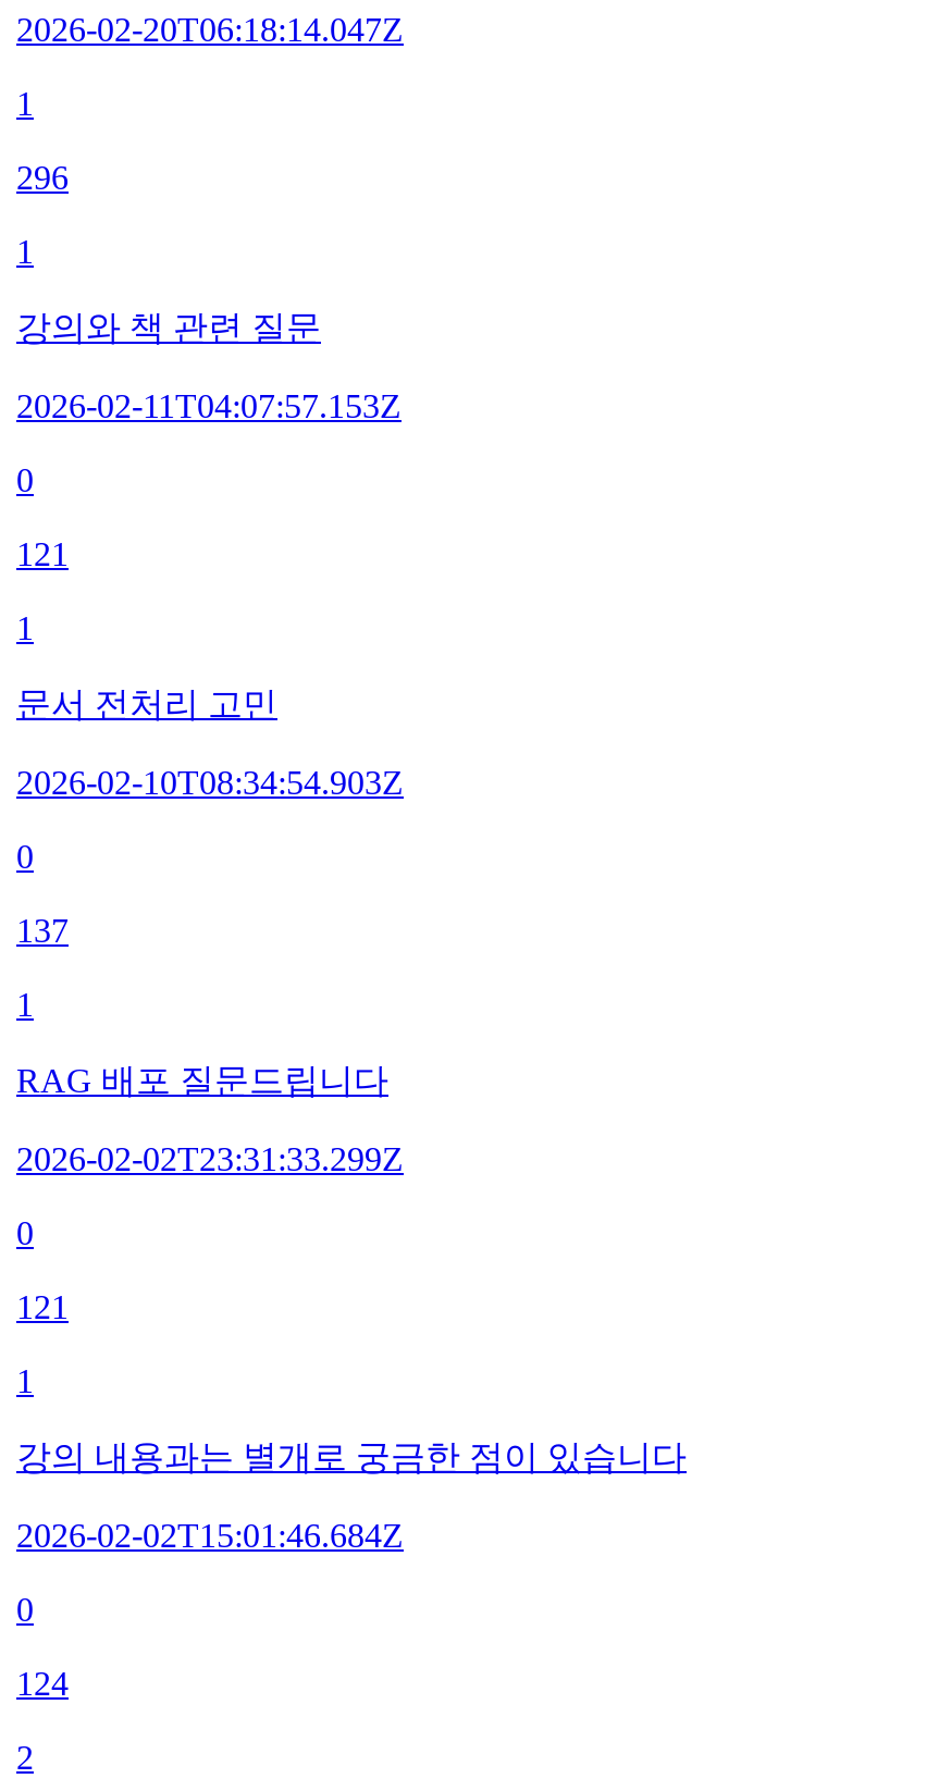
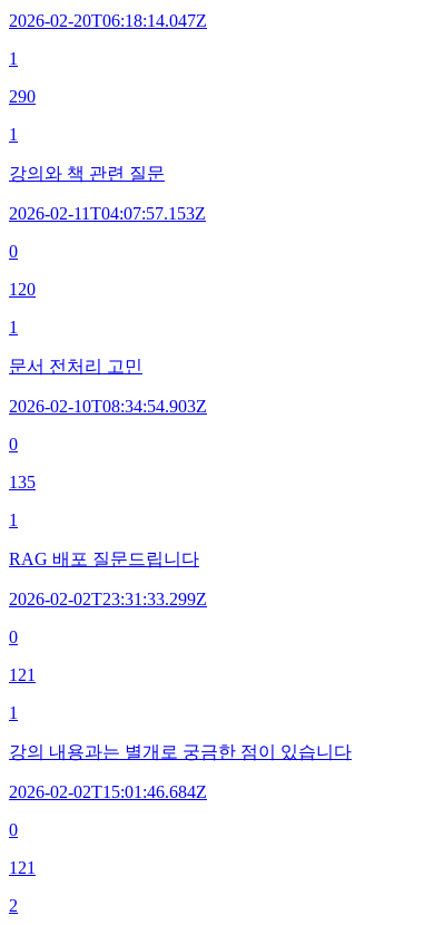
[16,159,69,196] 296 -> [9,87,36,106] 290
[16,535,69,572] 121 -> [9,280,36,299] 120
[16,912,69,949] 137 -> [9,472,36,491] 135
[16,1665,69,1702] 124 -> [9,858,36,877] 121

